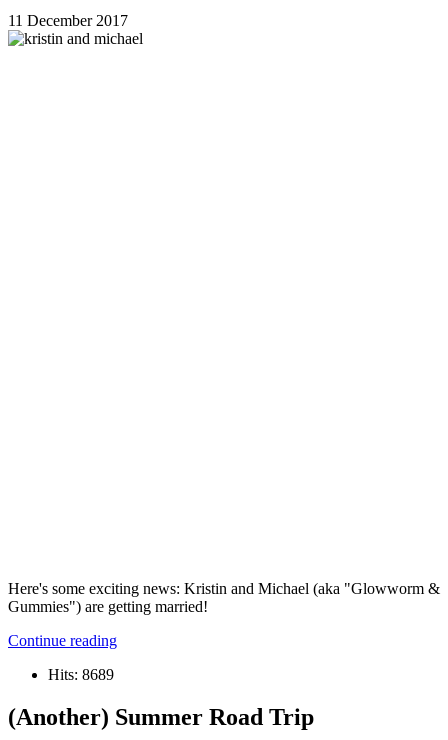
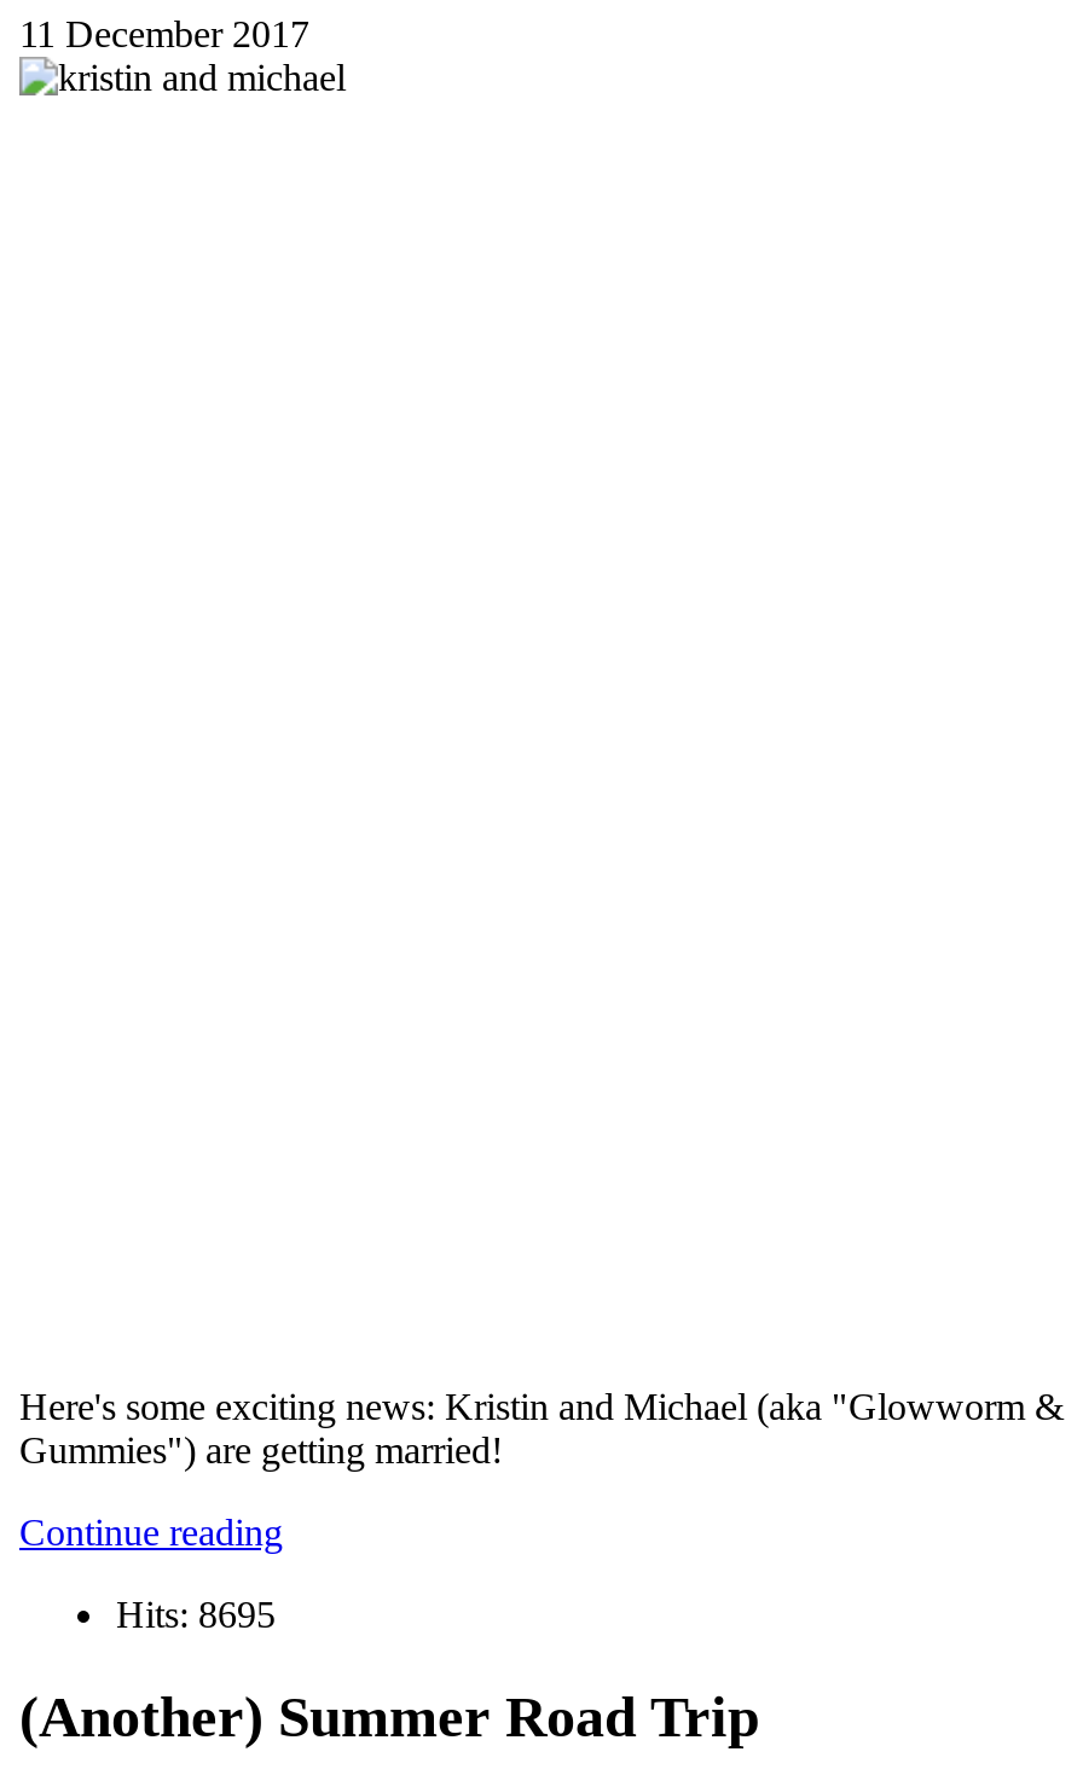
[48,666,114,683] Hits: 8689 -> [116,1593,276,1634] Hits: 8695

